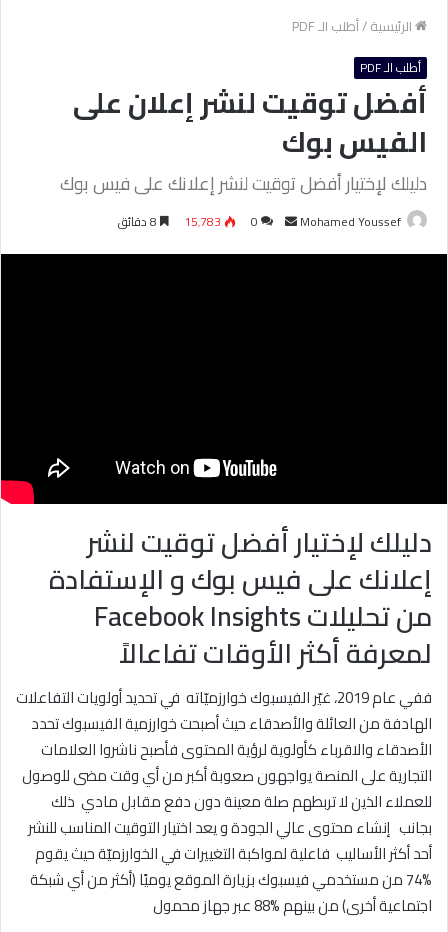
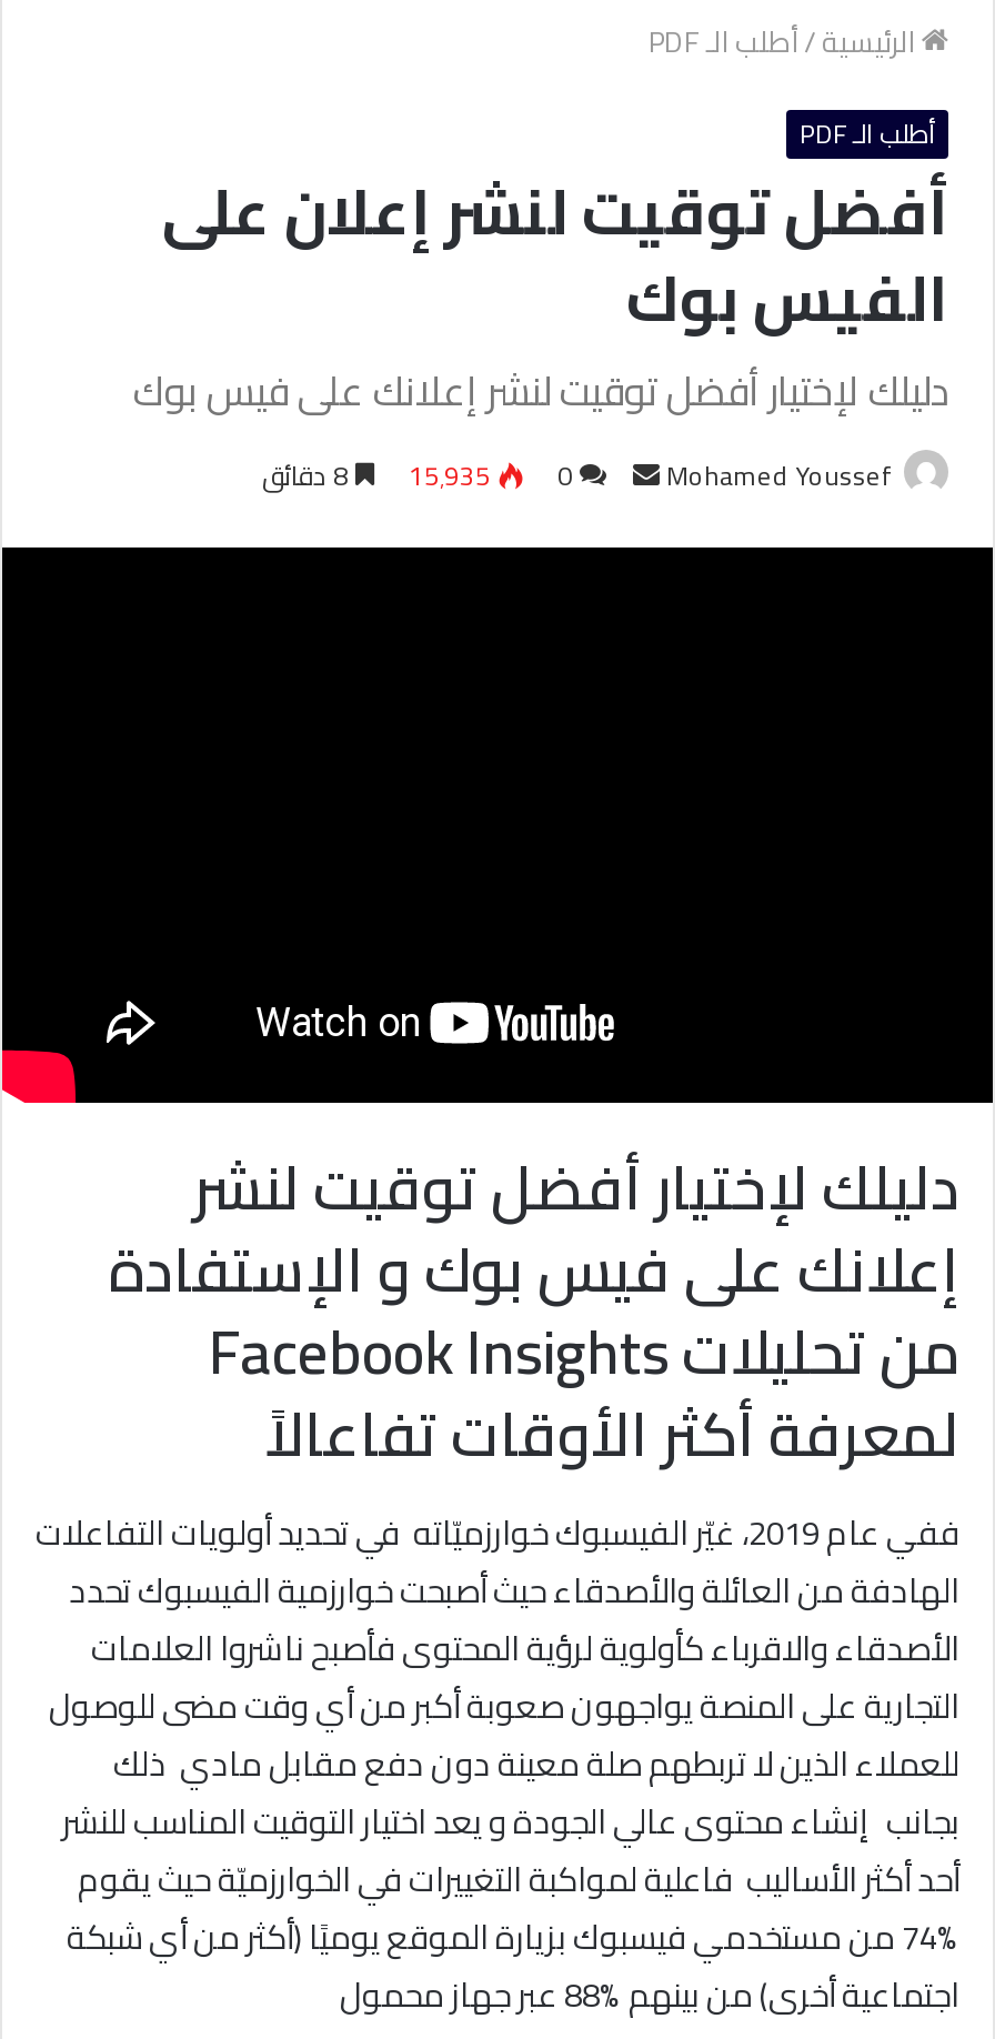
[184,210,221,233] 15٬783 -> [409,449,491,500] 15٬935

